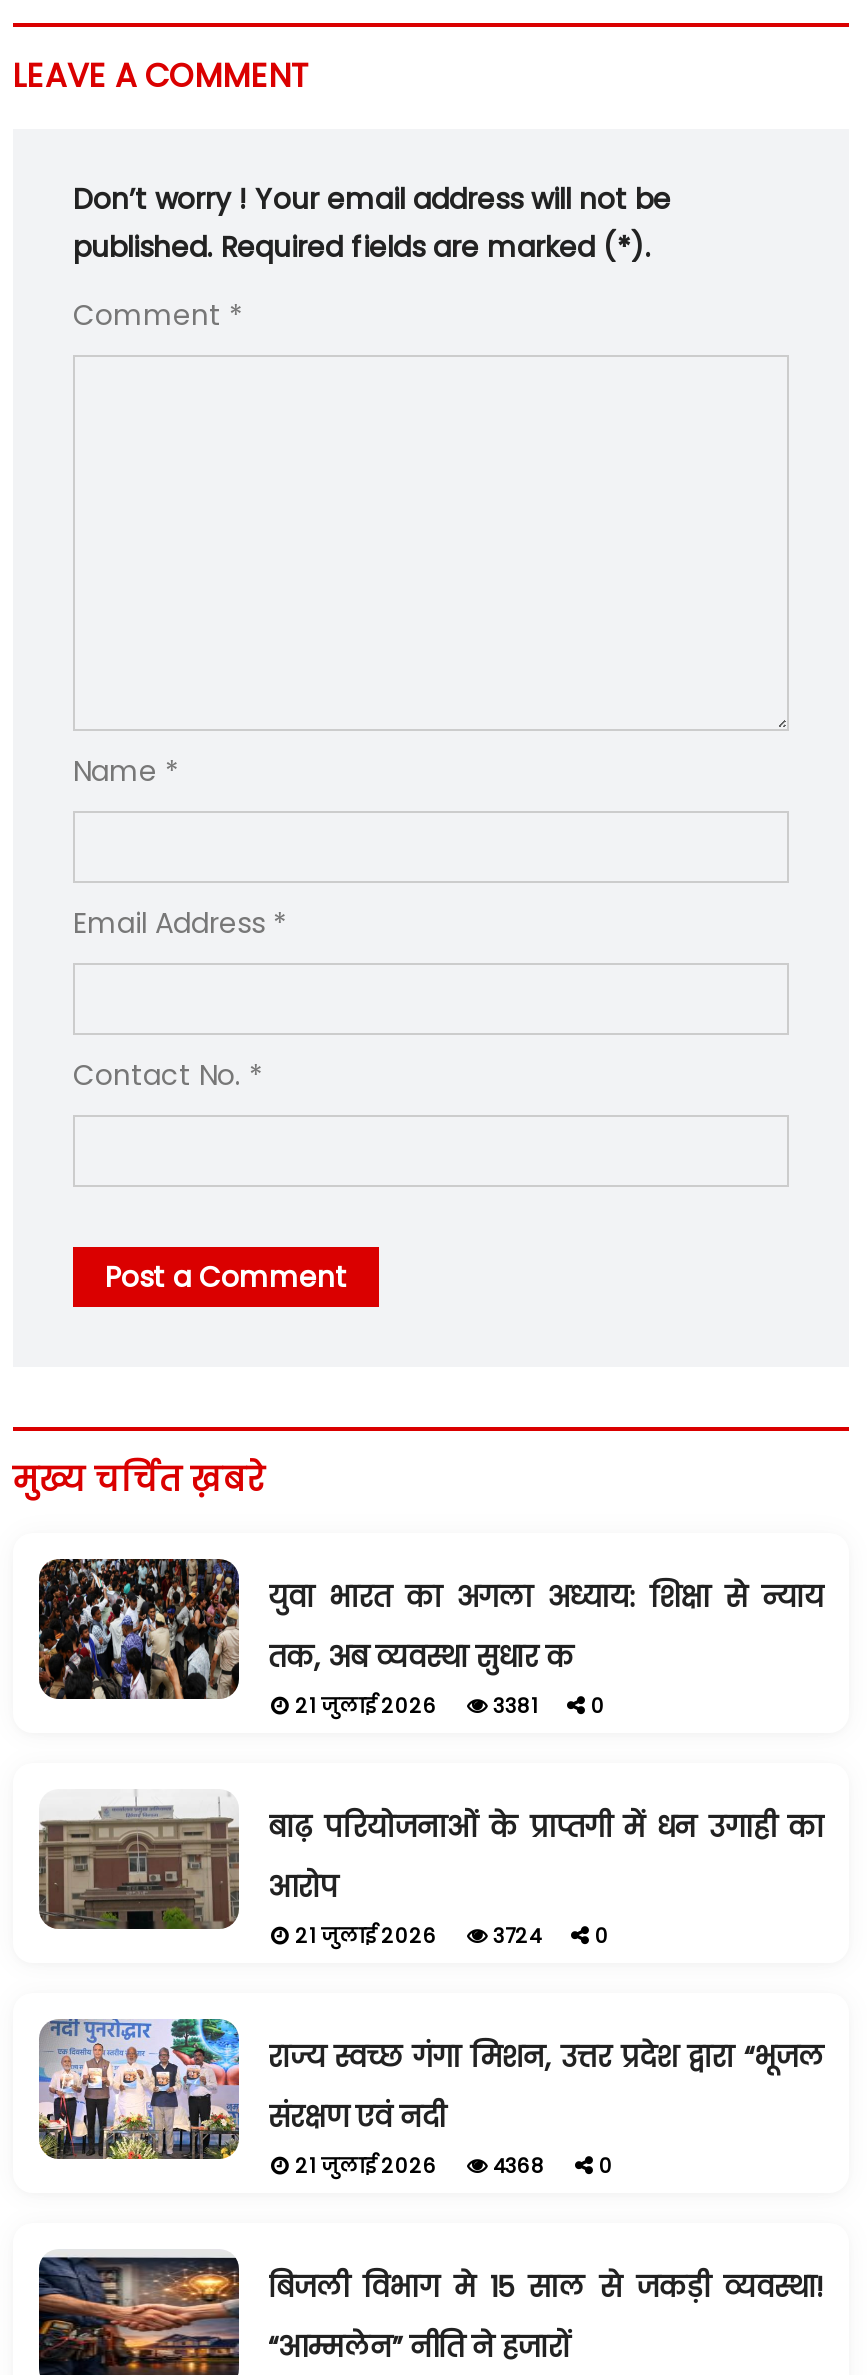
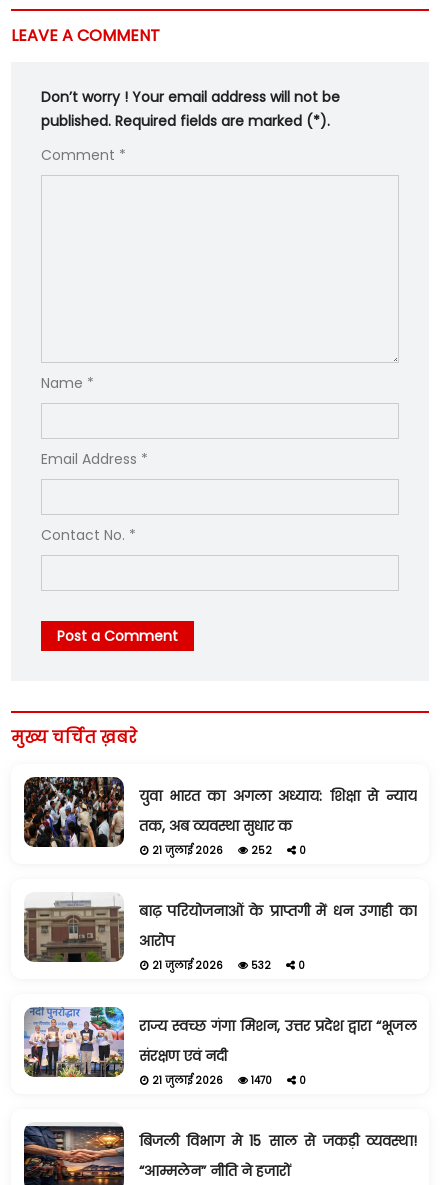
[289,1690,605,1720] 21 जुलाई 2026 3381 0 -> [149,842,306,857] 21 जुलाई 2026 252 0
[289,1920,609,1950] 21 जुलाई 2026 3724 0 -> [149,957,305,972] 21 जुलाई 2026 532 0
[289,2150,613,2180] 21 जुलाई 2026 4368 0 -> [149,1072,306,1087] 21 जुलाई 2026 1470 0

